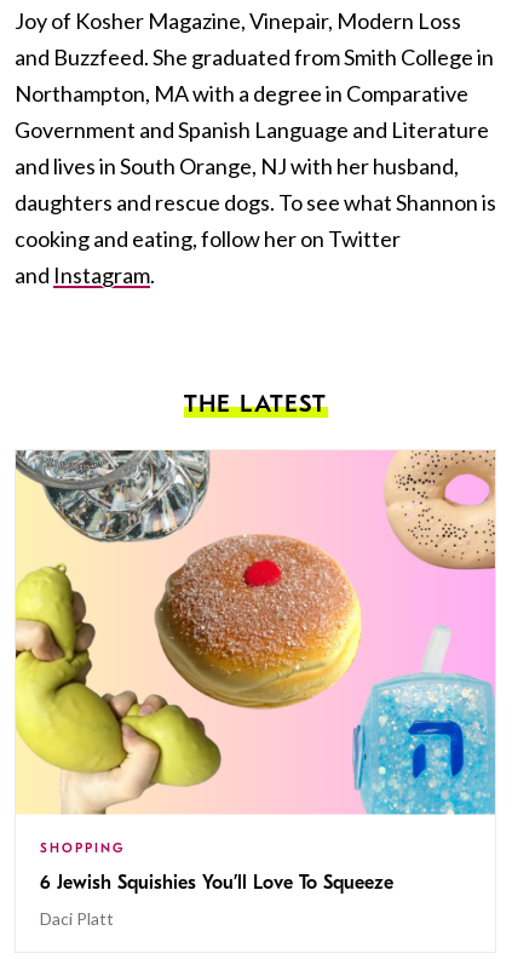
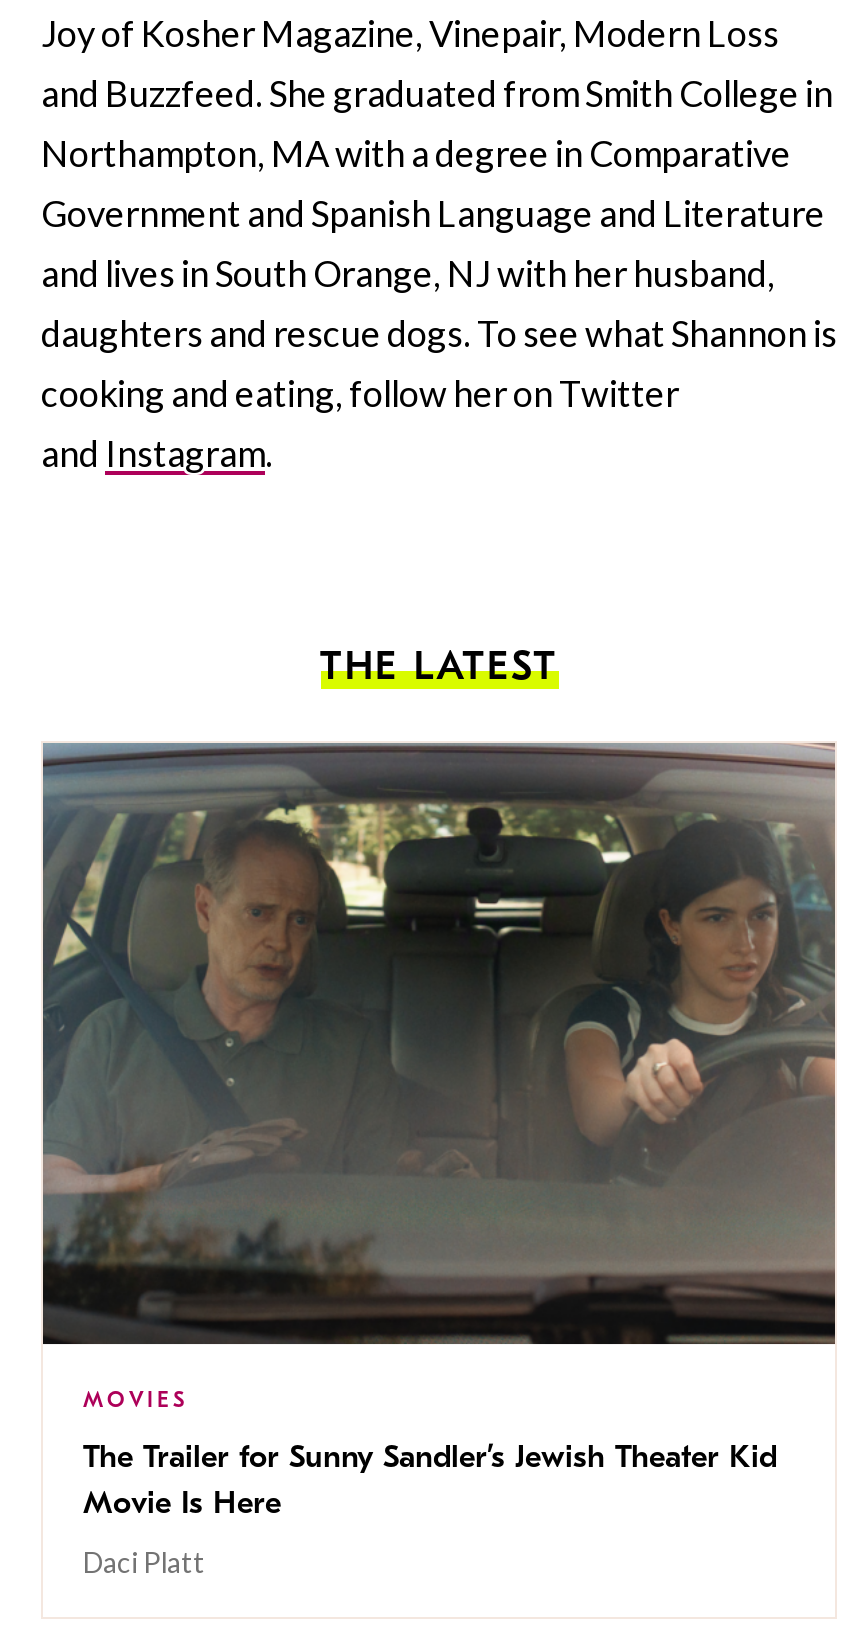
[15,449,496,856] [image] | SHOPPING -> [41,741,837,1412] [image] | MOVIES
[40,871,393,893] 6 Jewish Squishies You’ll Love To Squeeze -> [83,1438,777,1520] The Trailer for Sunny Sandler’s Jewish Theater Kid | Movie Is Here

